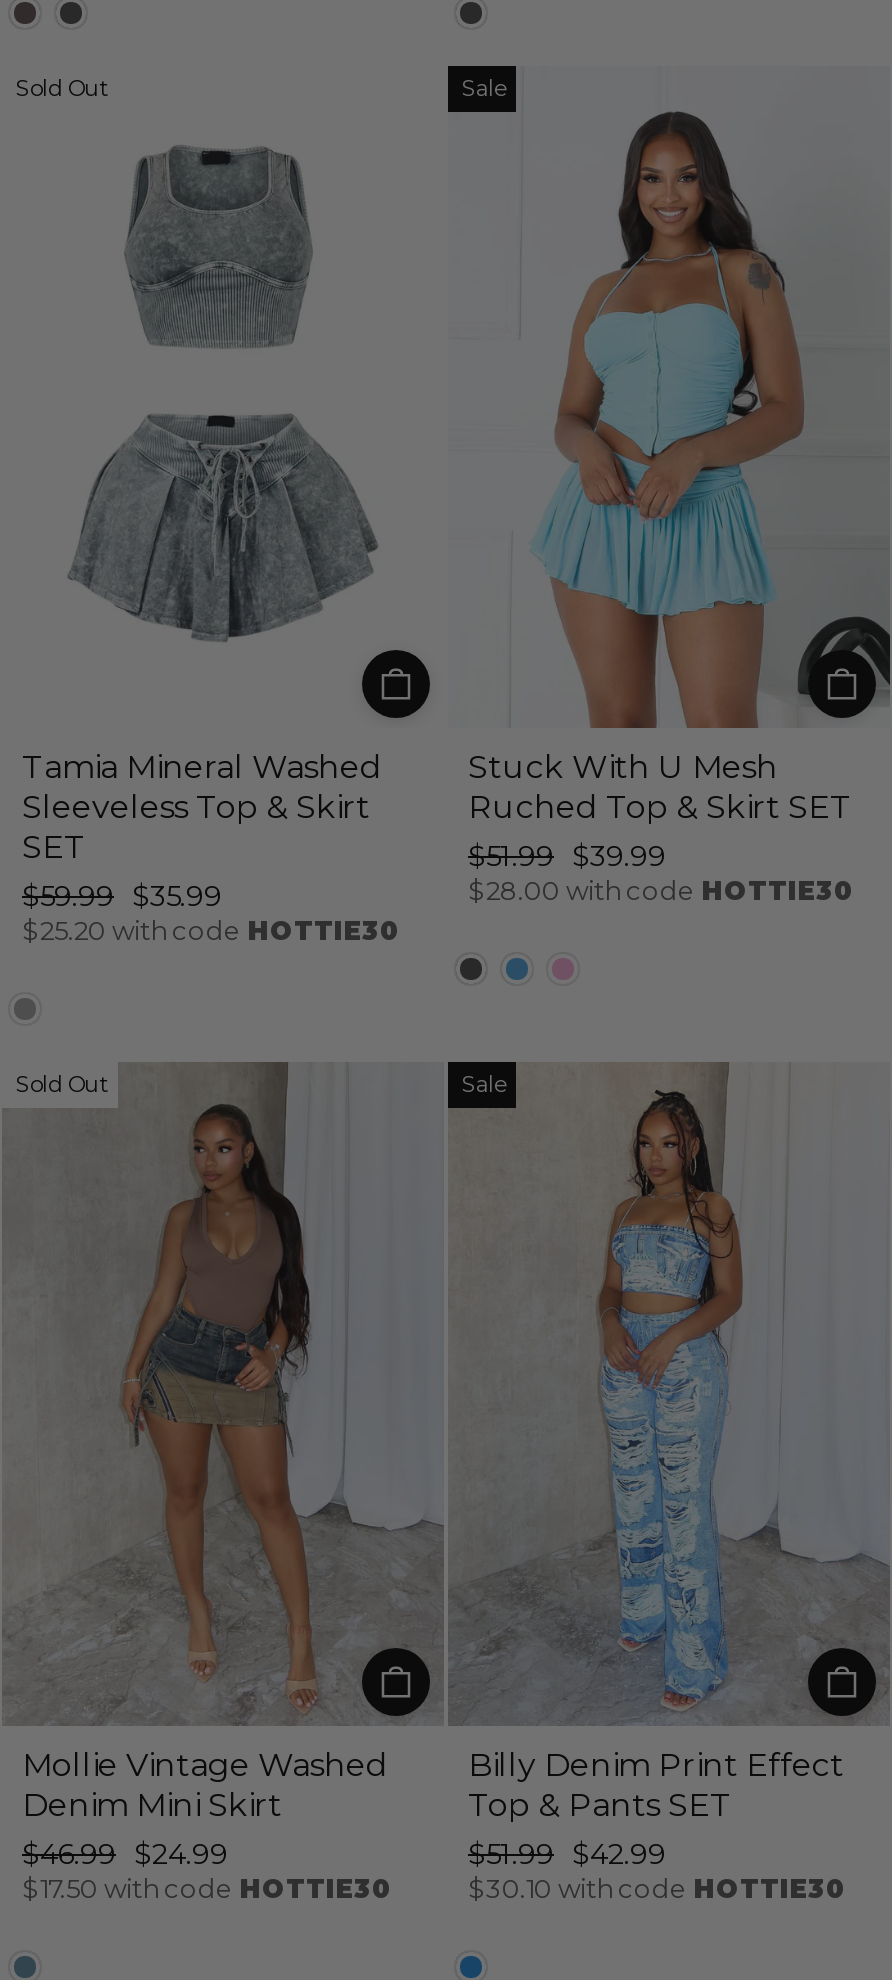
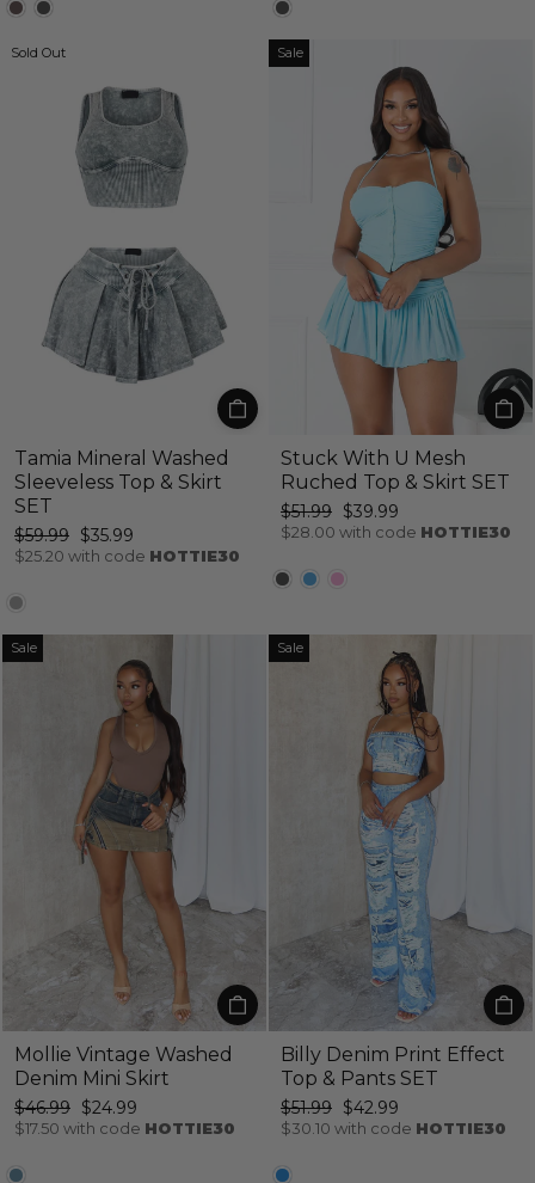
[16,1070,108,1098] Sold Out -> [11,639,37,656] Sale

